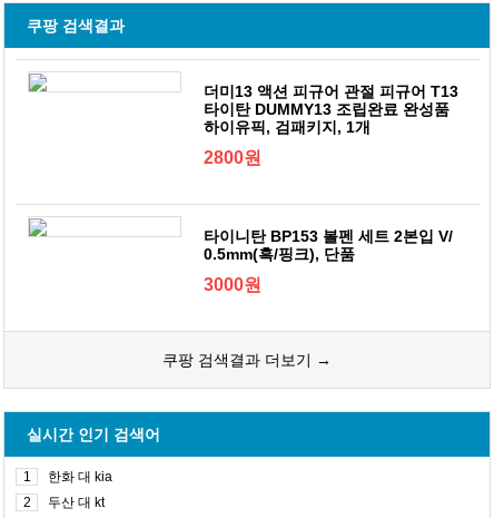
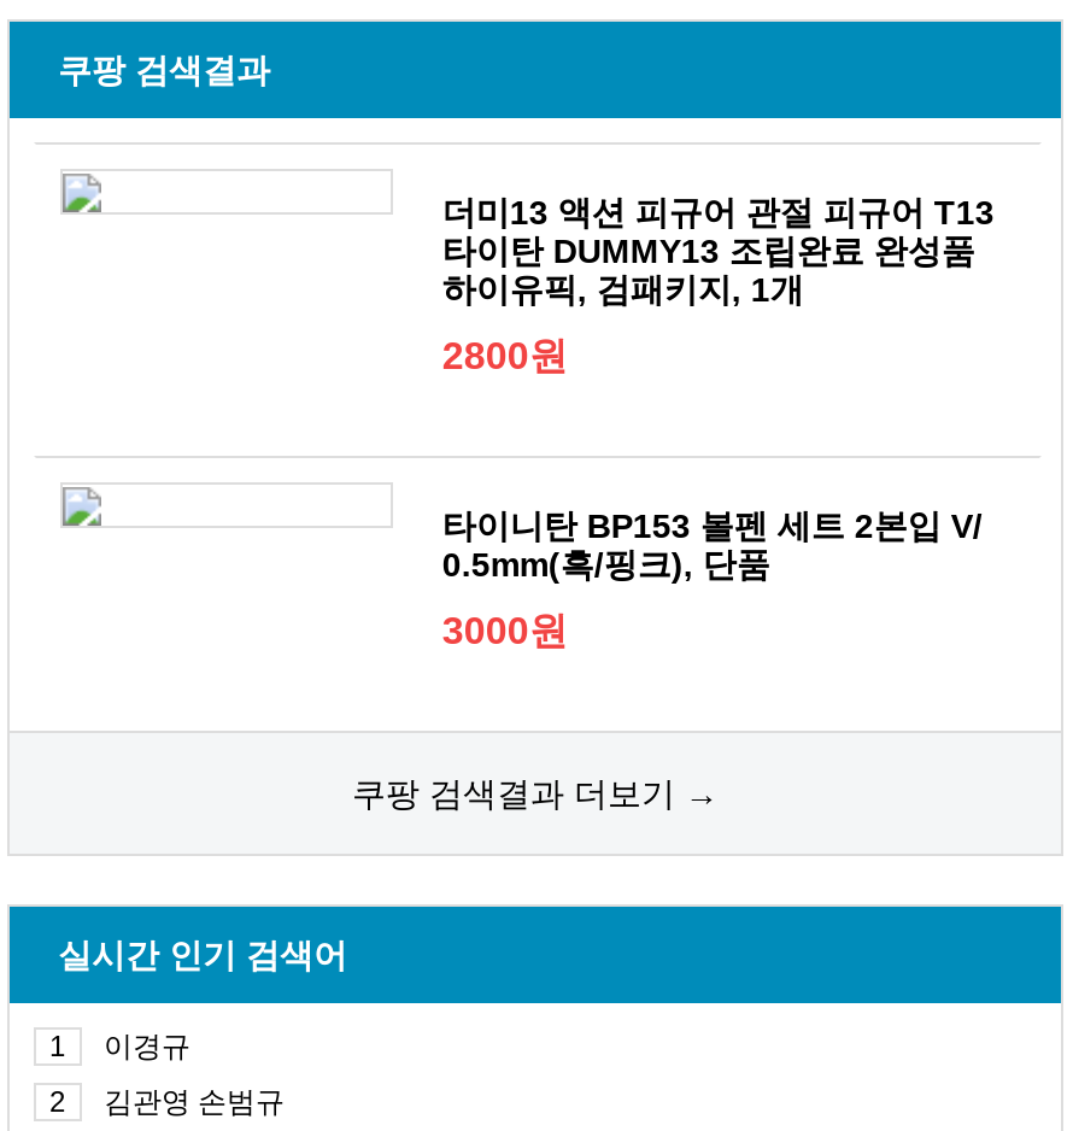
[48,469,112,485] 한화 대 kia -> [104,1030,190,1063] 이경규
[48,495,105,510] 두산 대 kt -> [104,1085,285,1119] 김관영 손범규

